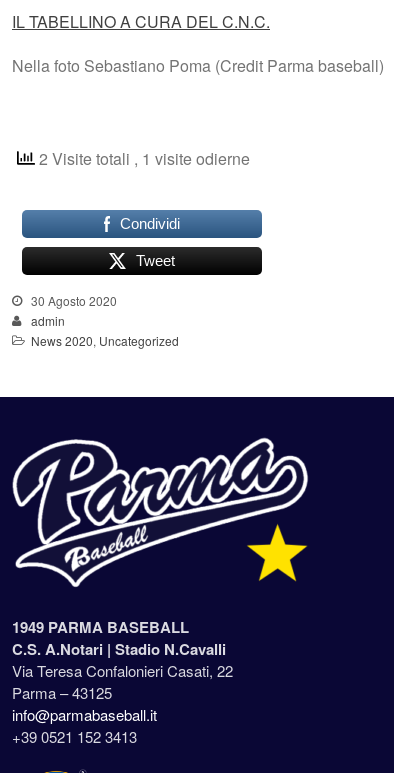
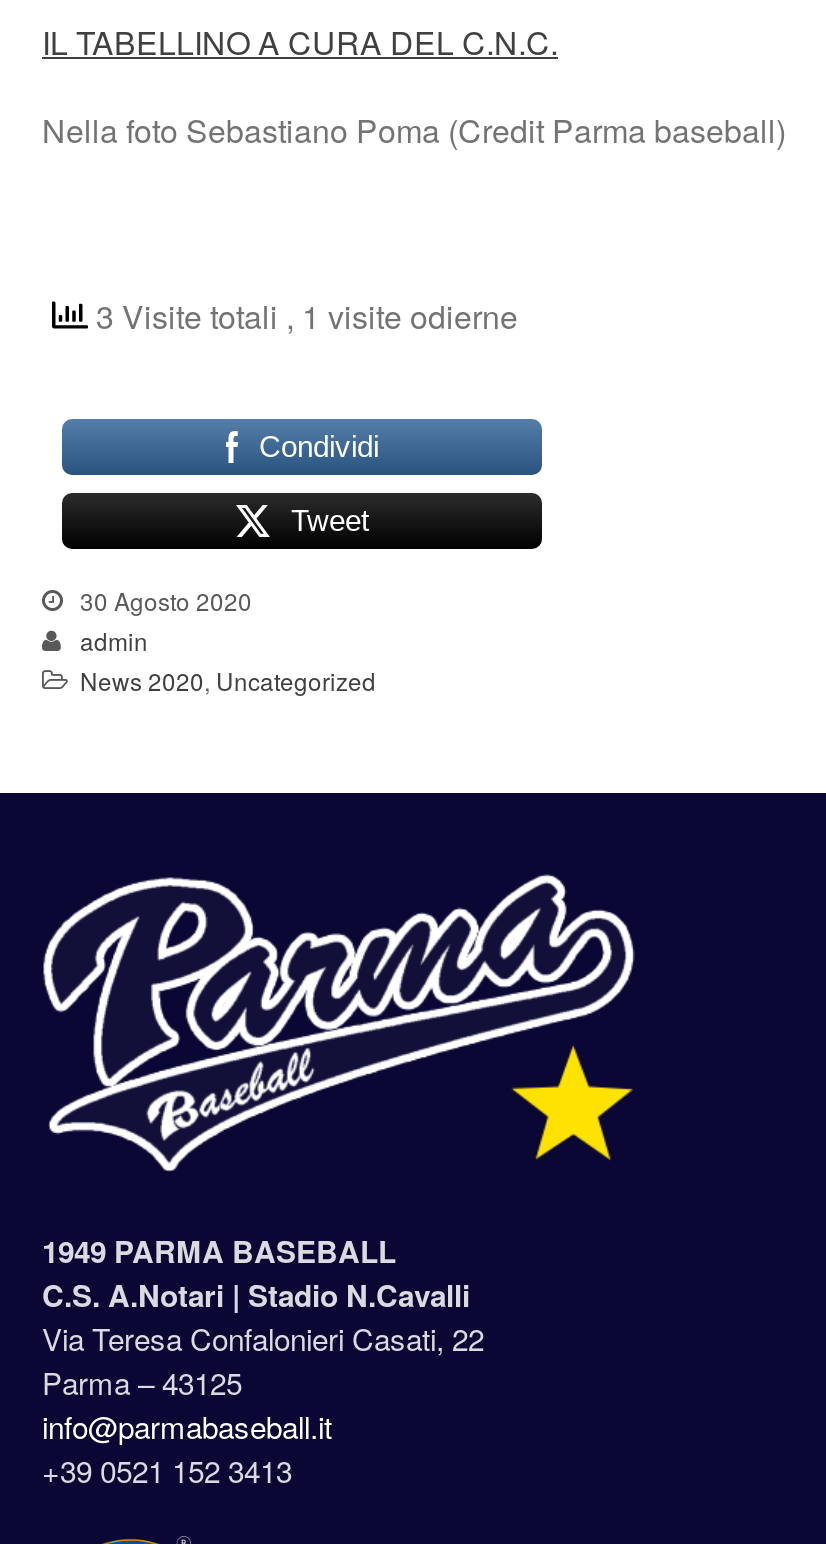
[35,147,250,170] 2 Visite totali, 1 visite odierne -> [88,293,518,339] 3 Visite totali, 1 visite odierne

